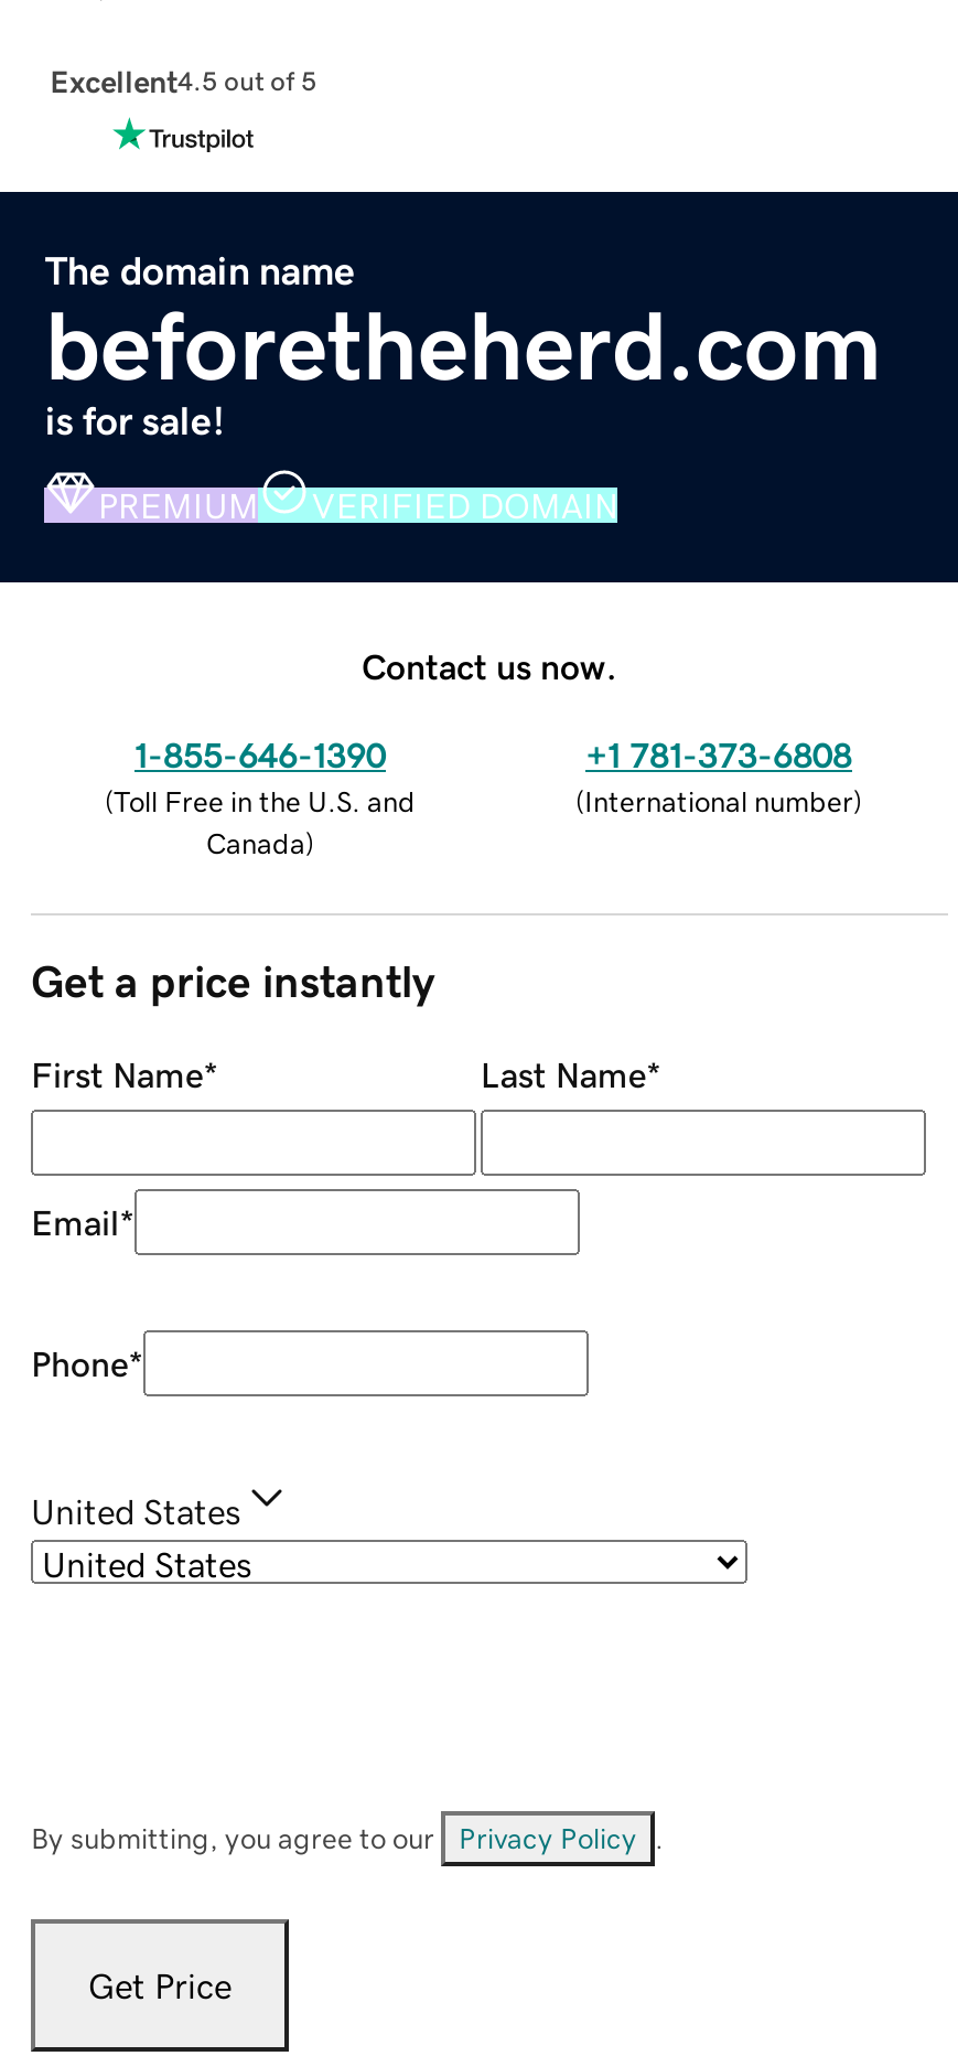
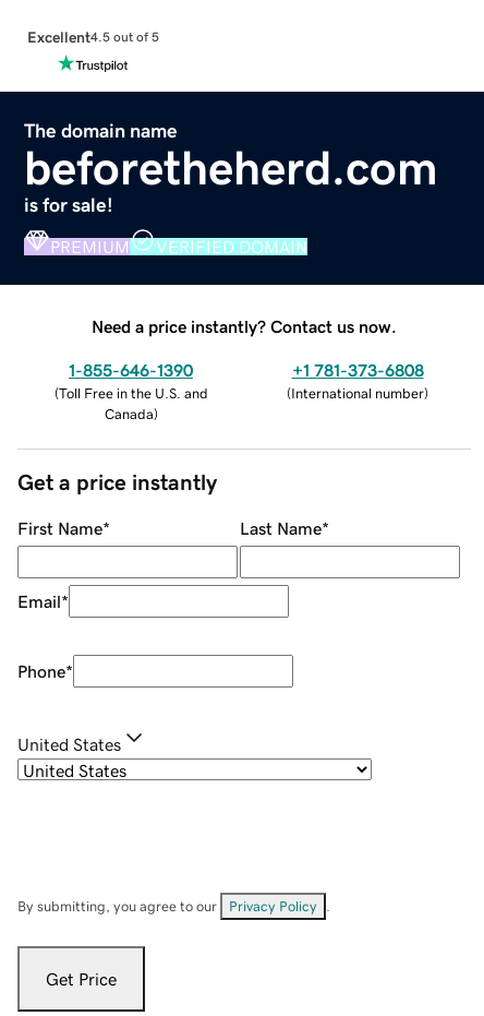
[362,648,617,683] Contact us now. -> [92,317,397,335] Need a price instantly? Contact us now.

